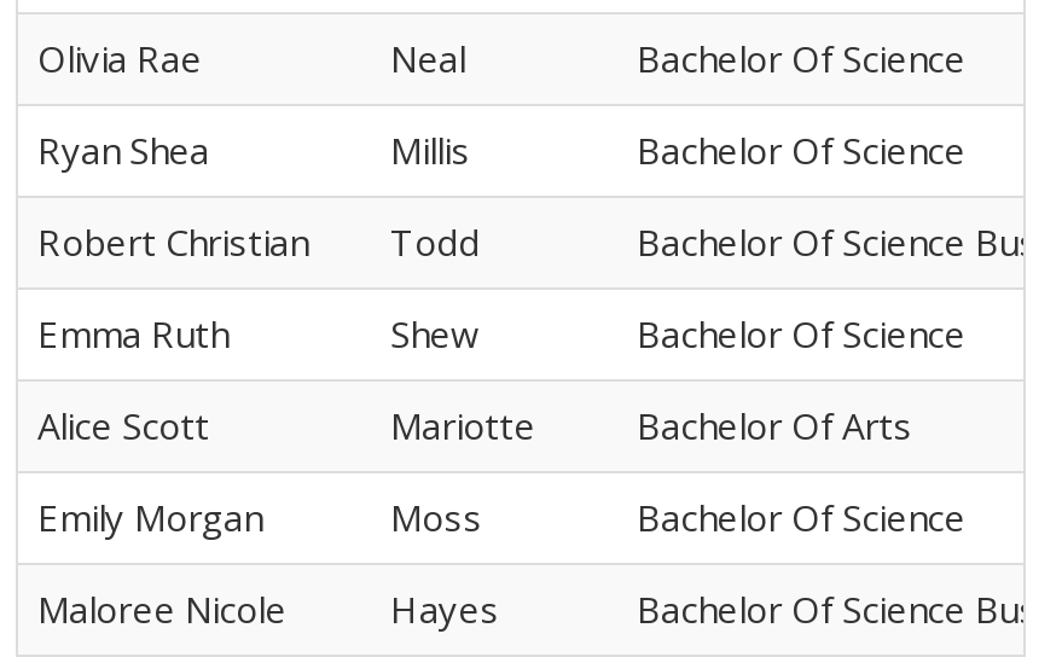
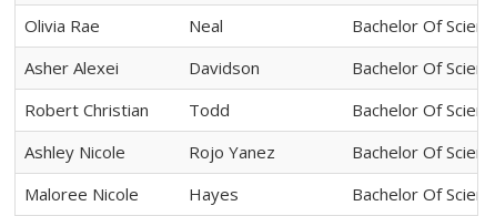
[37,124,470,173] Ryan Shea | Millis -> [24,56,260,78] Asher Alexei | Davidson
[37,308,965,540] Emma Ruth | Shew | Bachelor Of Science | Alice Scott | Mariotte | Bachelor Of Arts | Emily Morgan | Moss -> [24,140,275,162] Ashley Nicole | Rojo Yanez

